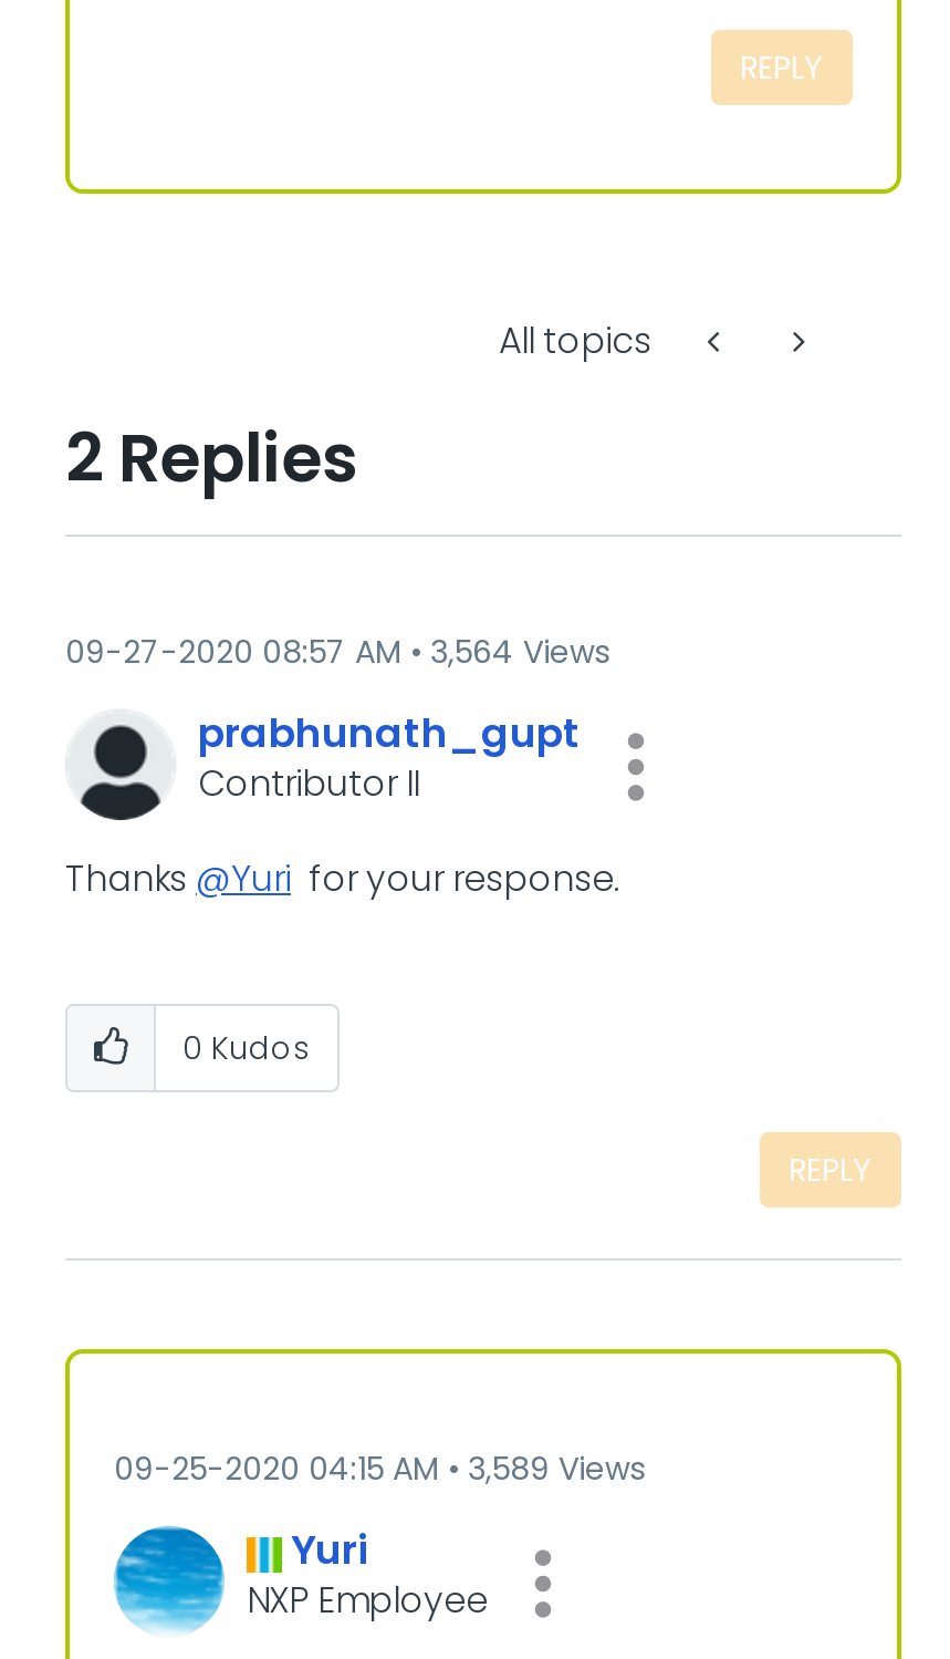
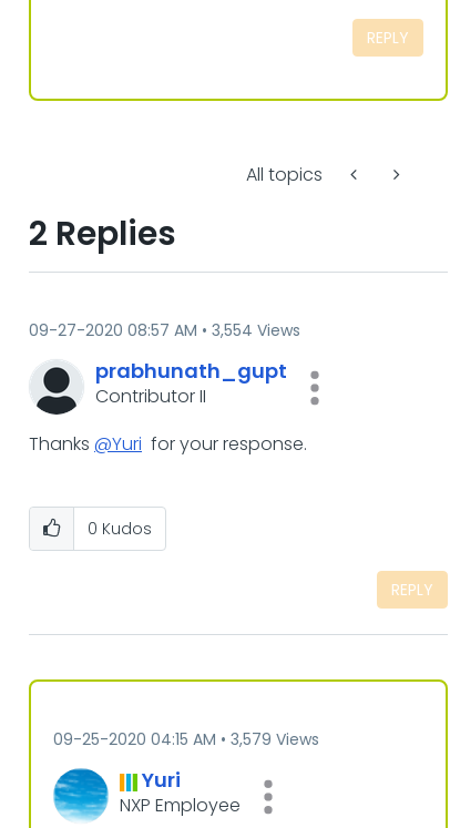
[65,630,609,674] 09-27-2020 08:57 AM 3,564 Views -> [29,319,300,341] 09-27-2020 08:57 AM 3,554 Views
[114,1447,645,1491] 09-25-2020 04:15 AM 3,589 Views -> [53,728,319,750] 09-25-2020 04:15 AM 3,579 Views

